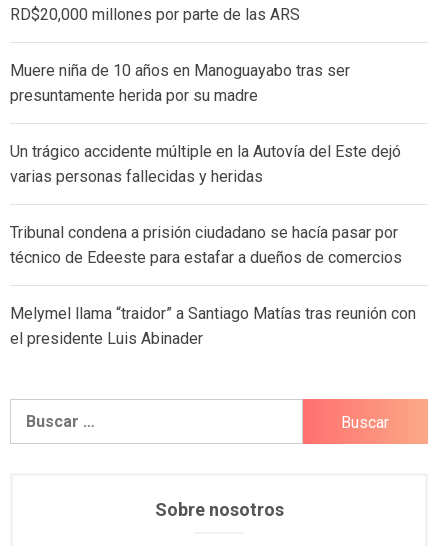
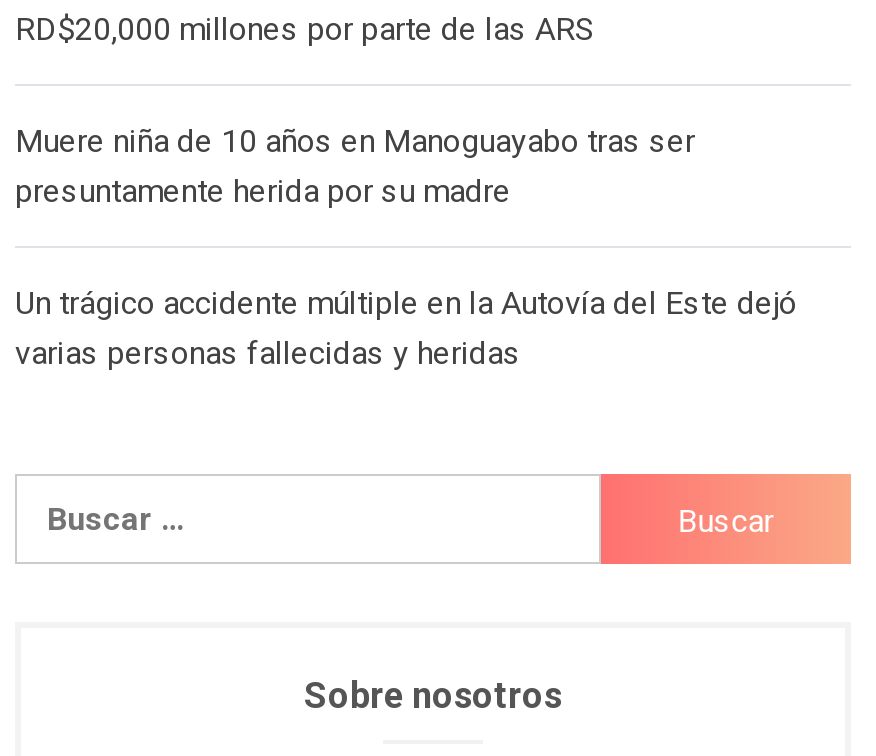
[10,222,416,347] Tribunal condena a prisión ciudadano se hacía pasar por | técnico de Edeeste para estafar a dueños de comercios | Melymel llama “traidor” a Santiago Matías tras reunión con | el presidente Luis Abinader -> none

